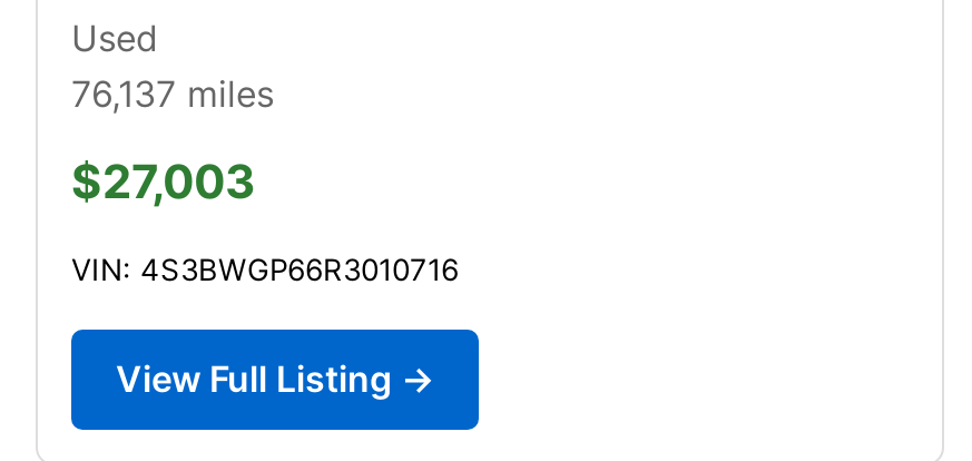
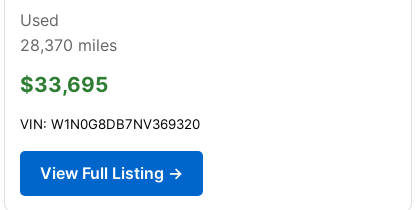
[71,71,274,116] 76,137 miles -> [20,35,117,55] 28,370 miles
[71,153,256,209] $27,003 -> [20,72,108,97] $33,695
[71,251,459,287] VIN: 4S3BWGP66R3010716 -> [20,116,200,132] VIN: W1N0G8DB7NV369320

